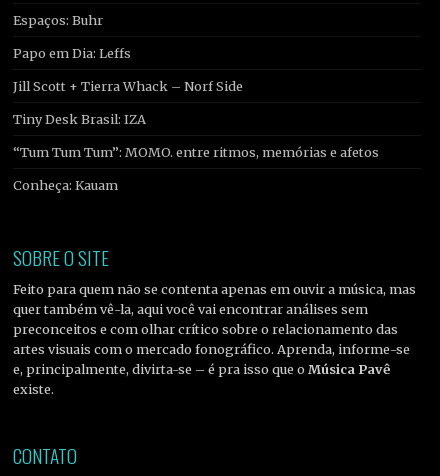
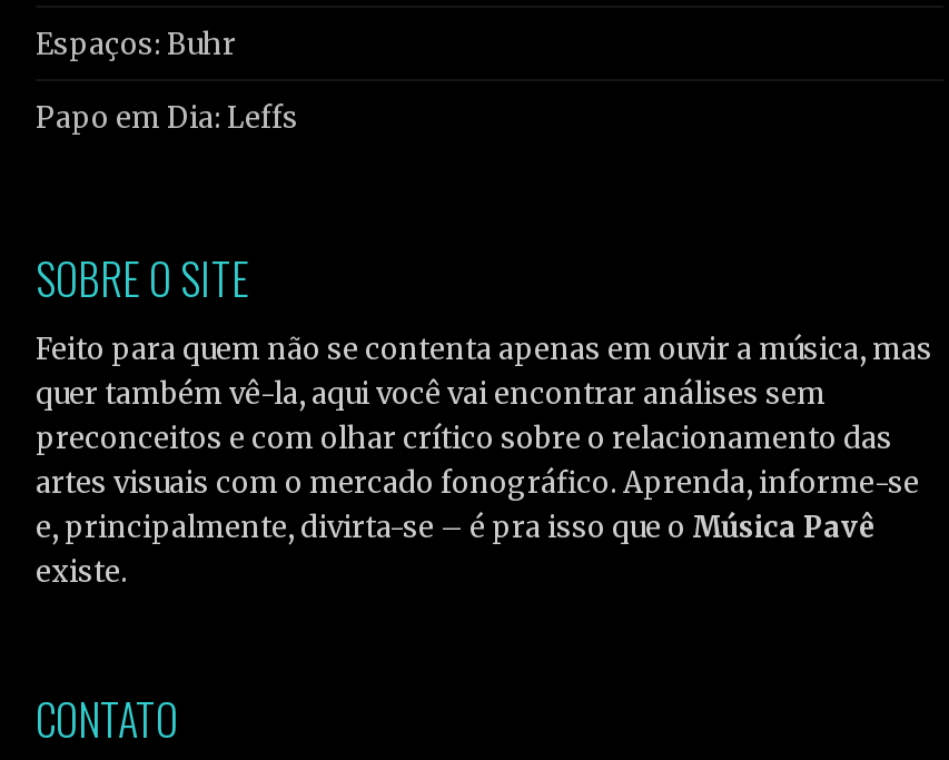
[13,78,382,193] Jill Scott + Tierra Whack – Norf Side | Tiny Desk Brasil: IZA | “Tum Tum Tum”: MOMO. entre ritmos, memórias e afetos | Conheça: Kauam -> none

